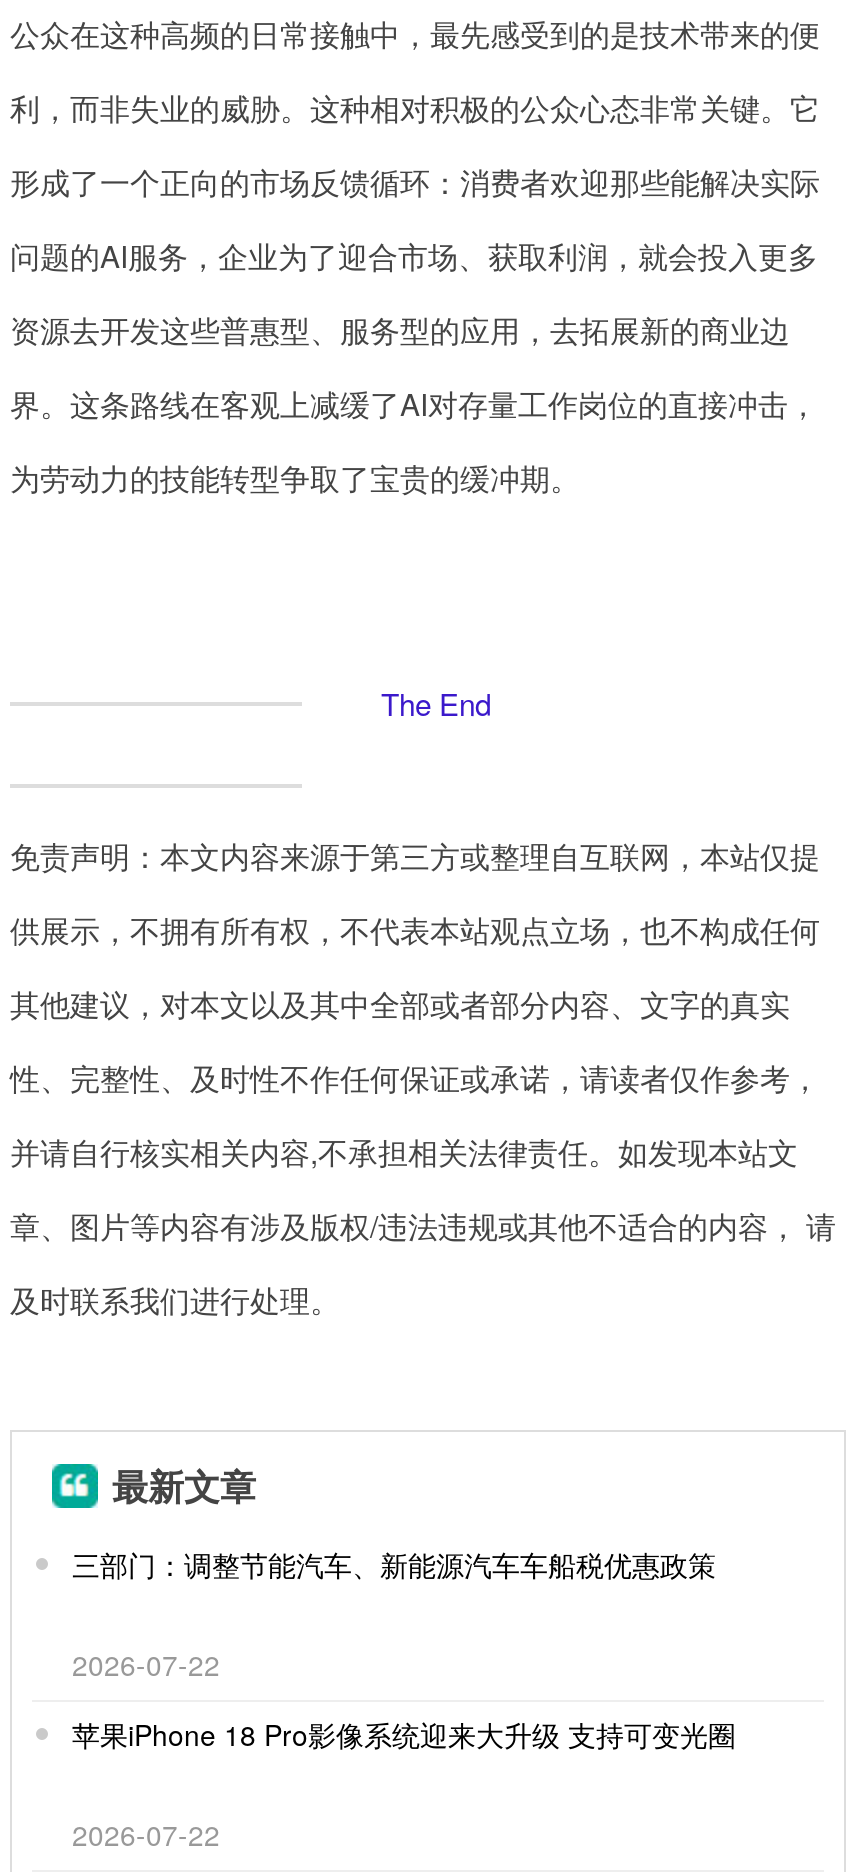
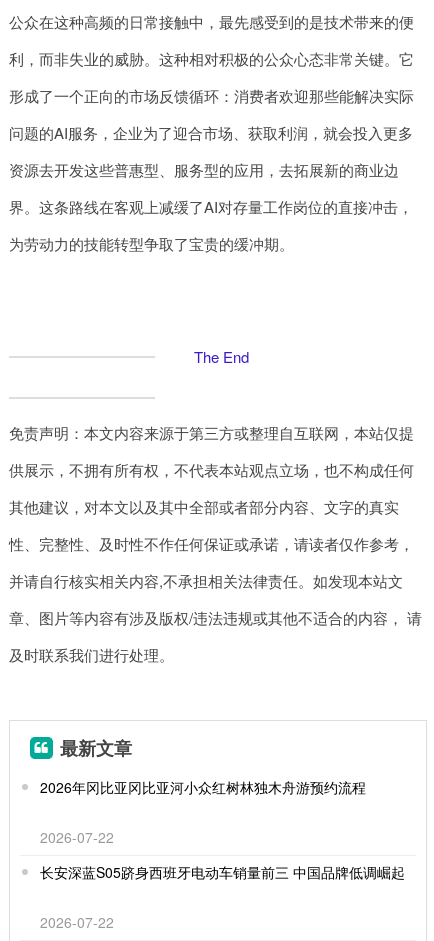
[72,1544,716,1584] 三部门：调整节能汽车、新能源汽车车船税优惠政策 -> [40,777,366,797] 2026年冈比亚冈比亚河小众红树林独木舟游预约流程
[72,1714,736,1754] 苹果iPhone 18 Pro影像系统迎来大升级 支持可变光圈 -> [40,862,405,882] 长安深蓝S05跻身西班牙电动车销量前三 中国品牌低调崛起

